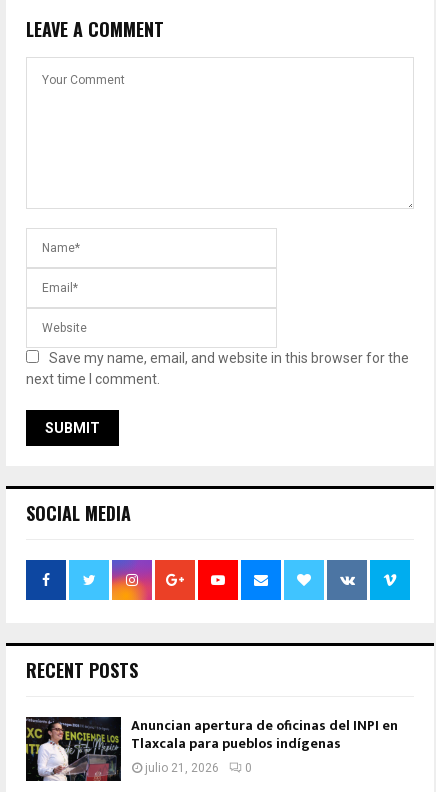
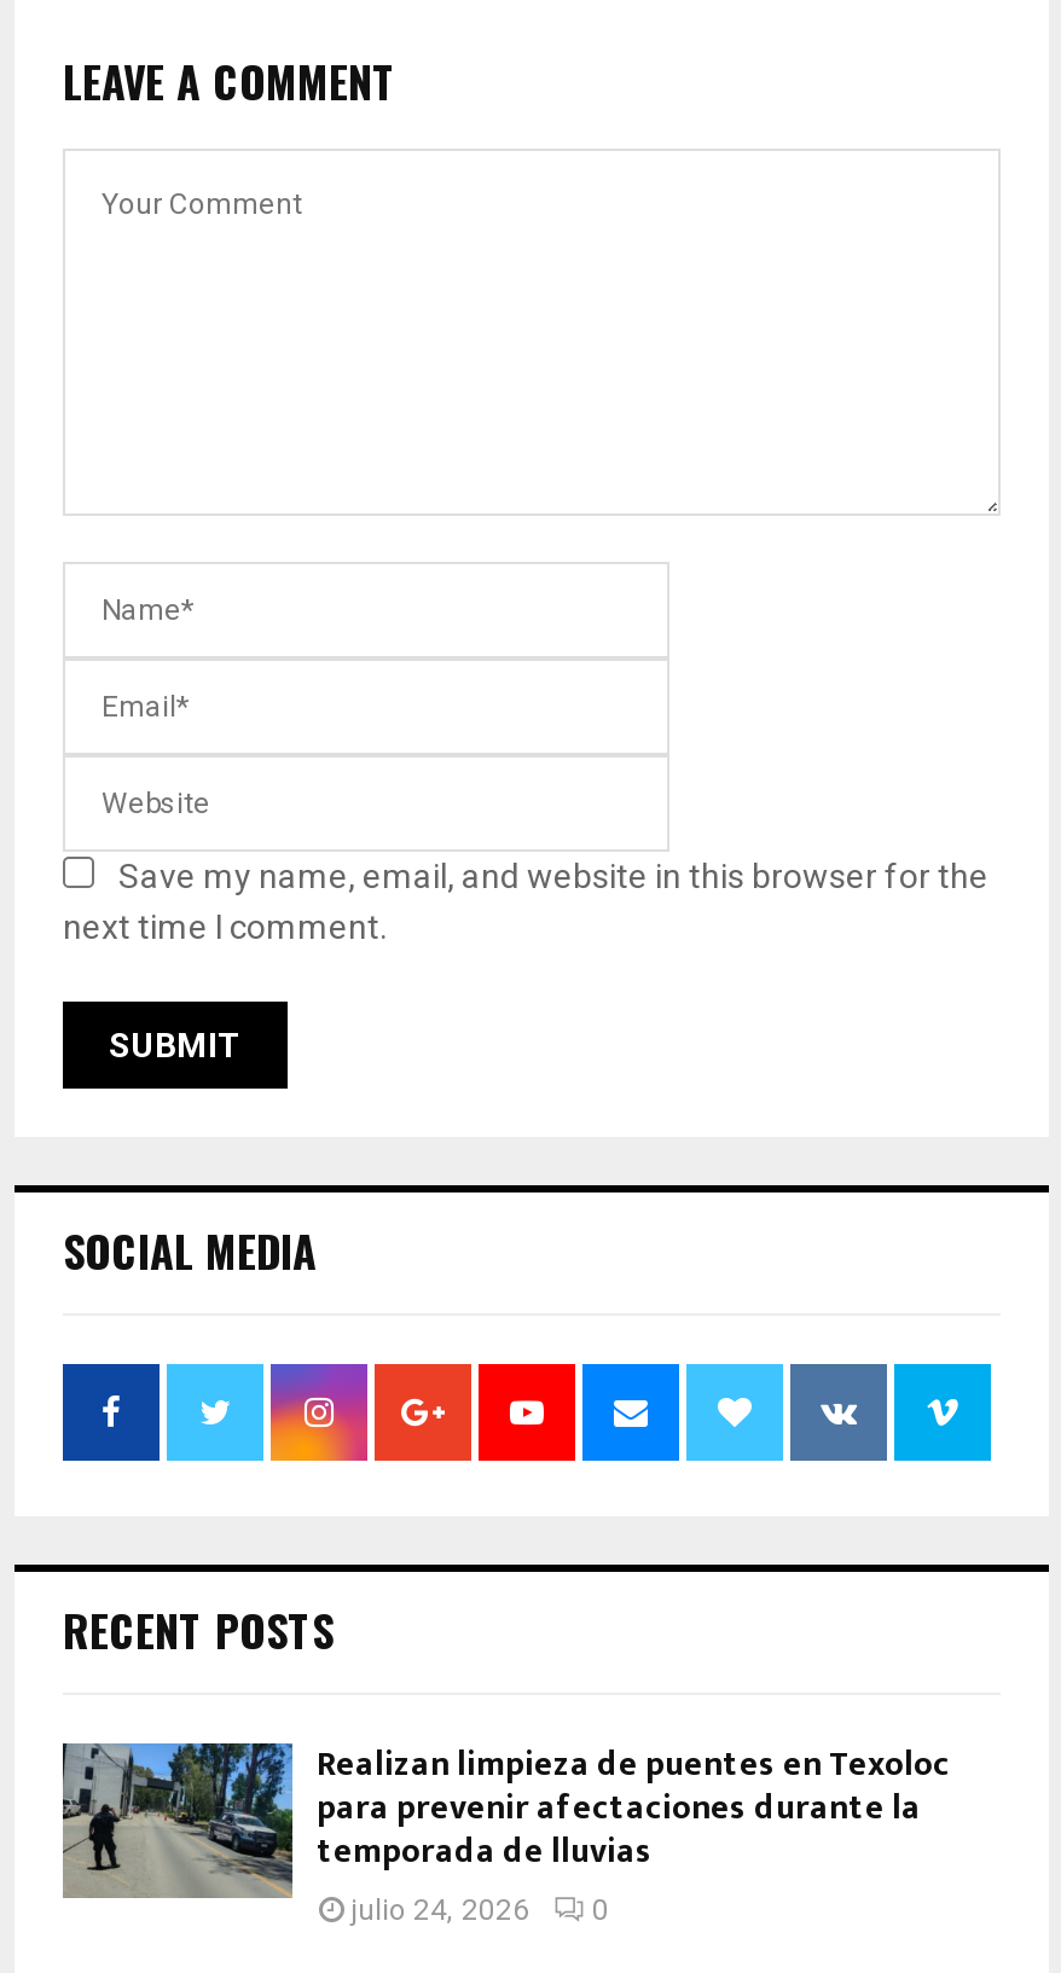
[25,714,398,782] [image] | Anuncian apertura de oficinas del INPI en | Tlaxcala para pueblos indígenas | julio 21, 2026 -> [63,1737,950,1942] [image] | Realizan limpieza de puentes en Texoloc | para prevenir afectaciones durante la | temporada de lluvias | julio 24, 2026

